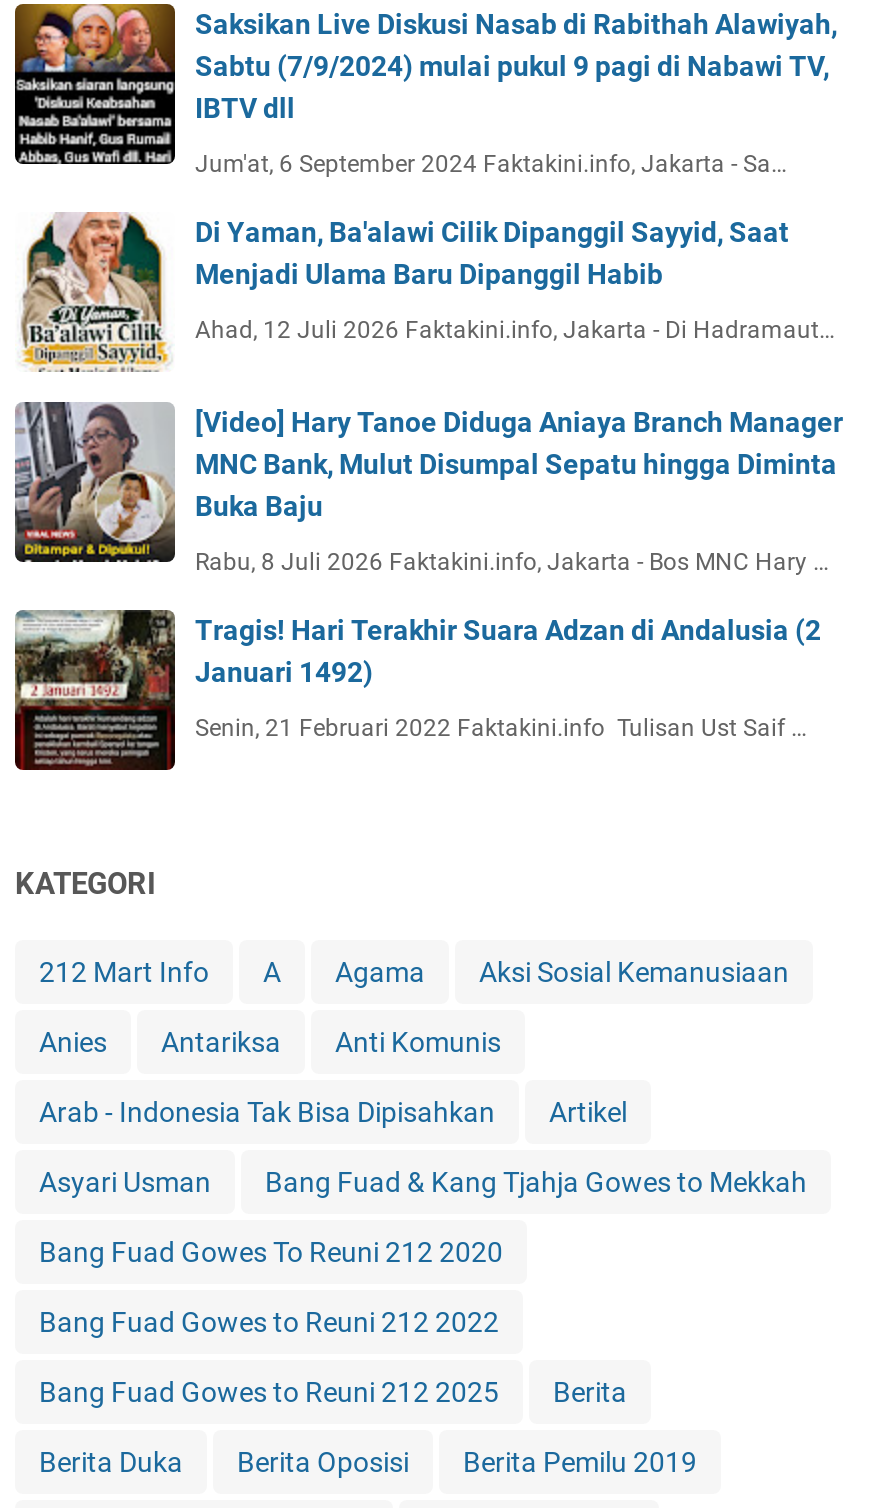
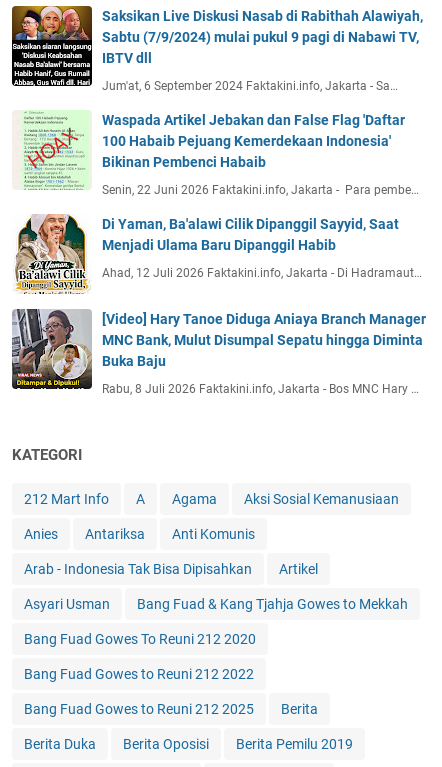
none -> [16,110,419,197] [image] | Waspada Artikel Jebakan dan False Flag 'Daftar | 100 Habaib Pejuang Kemerdekaan Indonesia' | Bikinan Pembenci Habaib | Senin, 22 Juni 2026 Faktakini.info, Jakarta - Para pembe…
moved [15,210,843,577] -> [12,213,426,396]: [image] | Di Yaman, Ba'alawi Cilik Dipanggil Sayyid, Saat | Menjadi Ulama Baru Dipanggil Habib | Ahad, 12 Juli 2026 Faktakini.info, Jakarta - Di Hadramaut… | [Video] Hary Tanoe Diduga Aniaya Branch Manager | MNC Bank, Mulut Disumpal Sepatu hingga Diminta | Buka Baju | Rabu, 8 Juli 2026 Faktakini.info, Jakarta - Bos MNC Hary …
[13,608,821,772] [image] | Tragis! Hari Terakhir Suara Adzan di Andalusia (2 | Januari 1492) | Senin, 21 Februari 2022 Faktakini.info Tulisan Ust Saif … -> none

